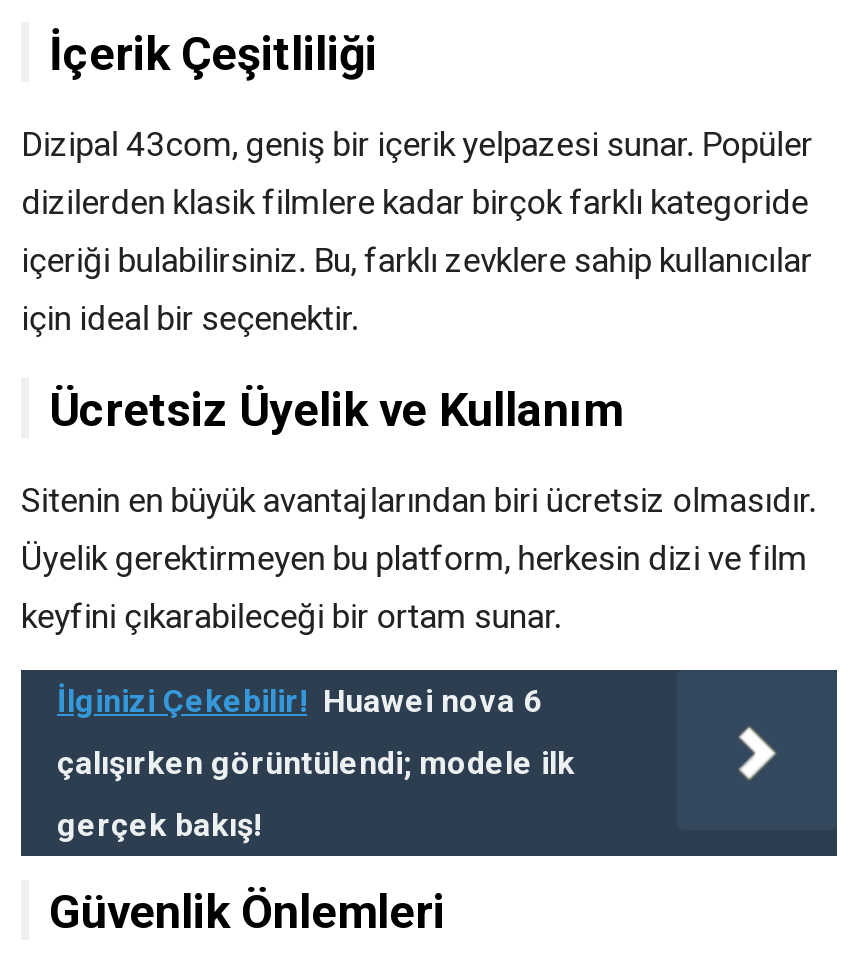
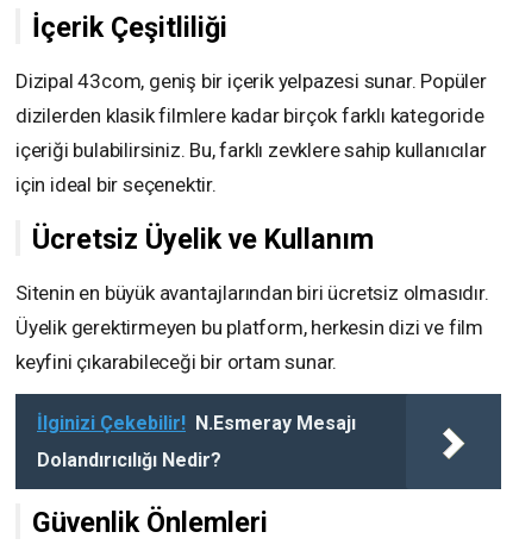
[57,682,575,844] İlginizi Çekebilir! Huawei nova 6 | çalışırken görüntülendi; modele ilk | gerçek bakış! -> [37,412,356,472] İlginizi Çekebilir! N.Esmeray Mesajı | Dolandırıcılığı Nedir?

